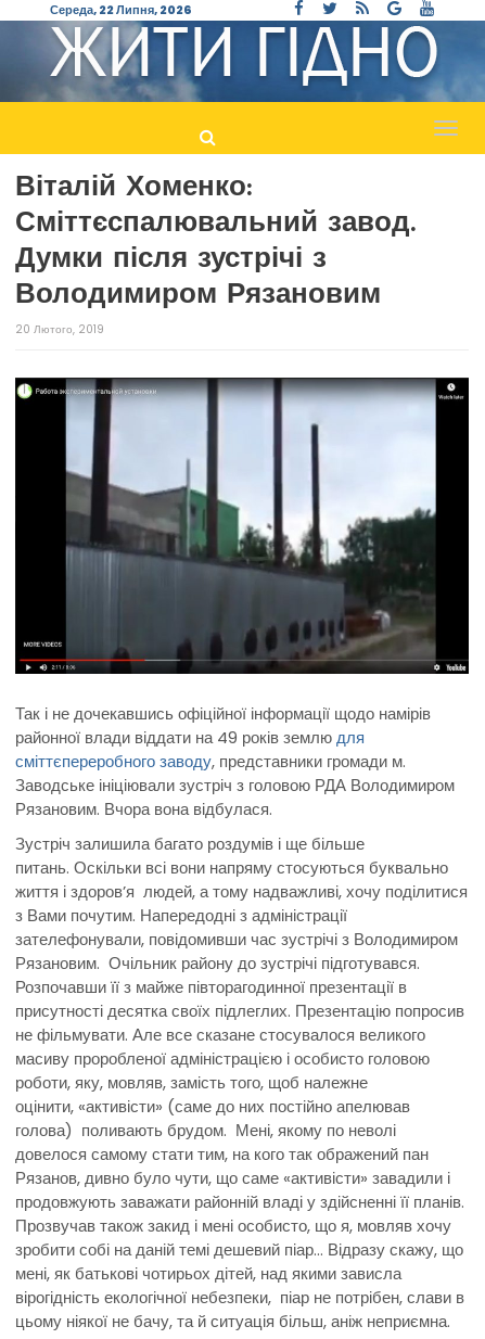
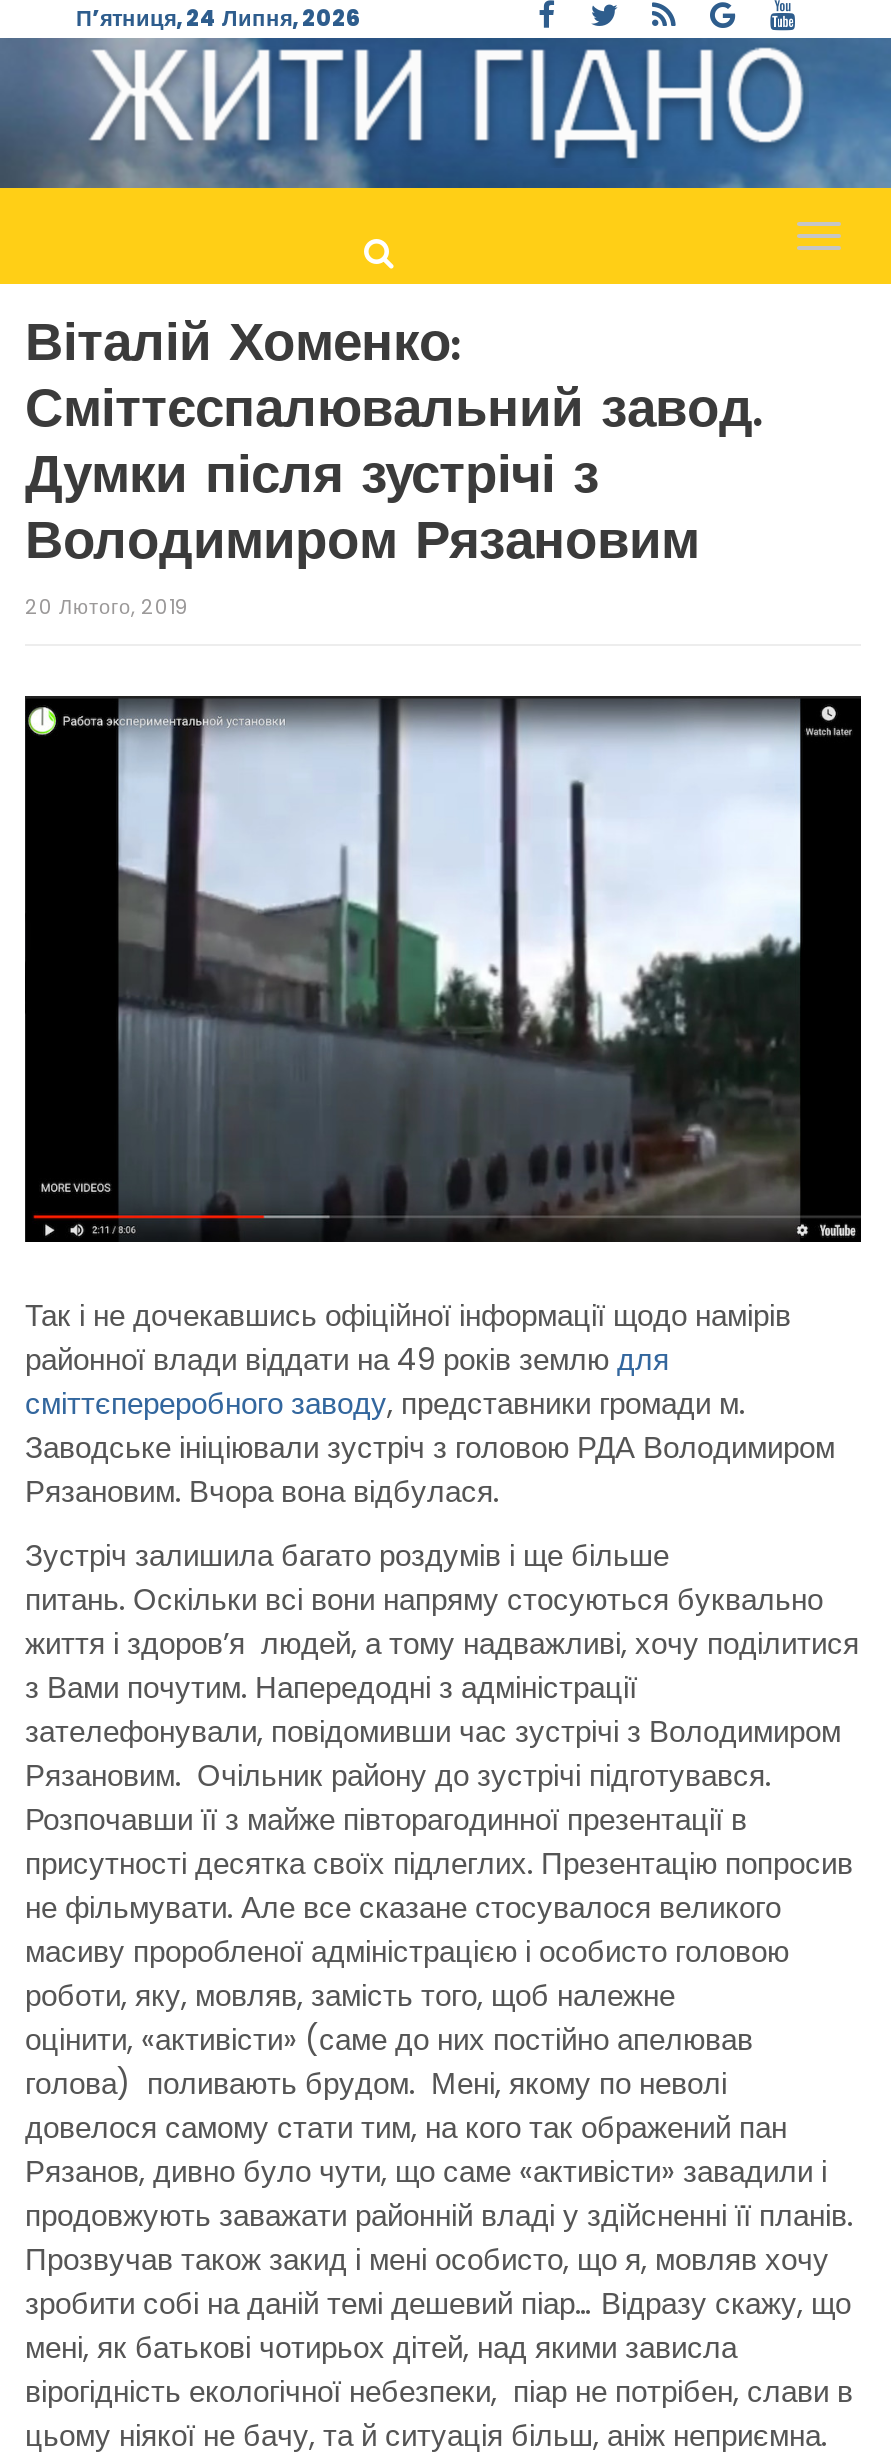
[49,1,192,18] Середа, 22 Липня, 2026 -> [76,2,362,34] П’ятниця, 24 Липня, 2026

